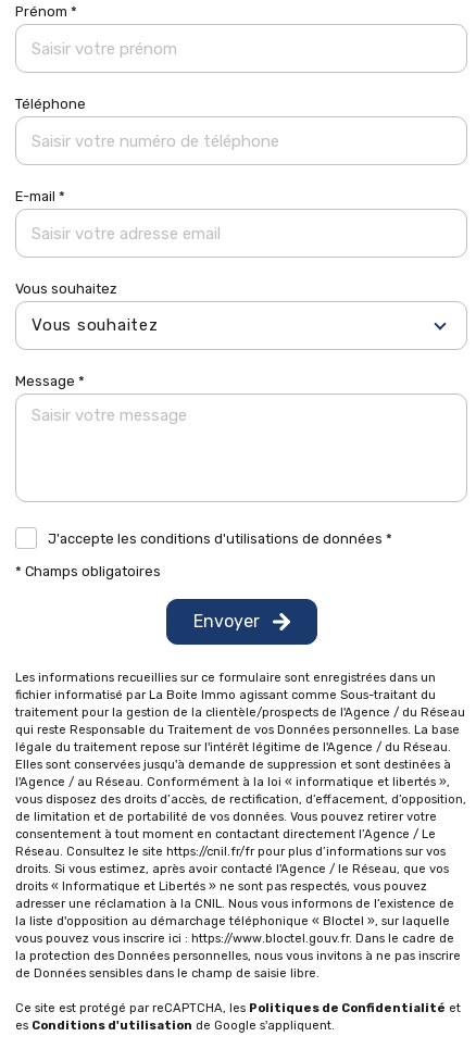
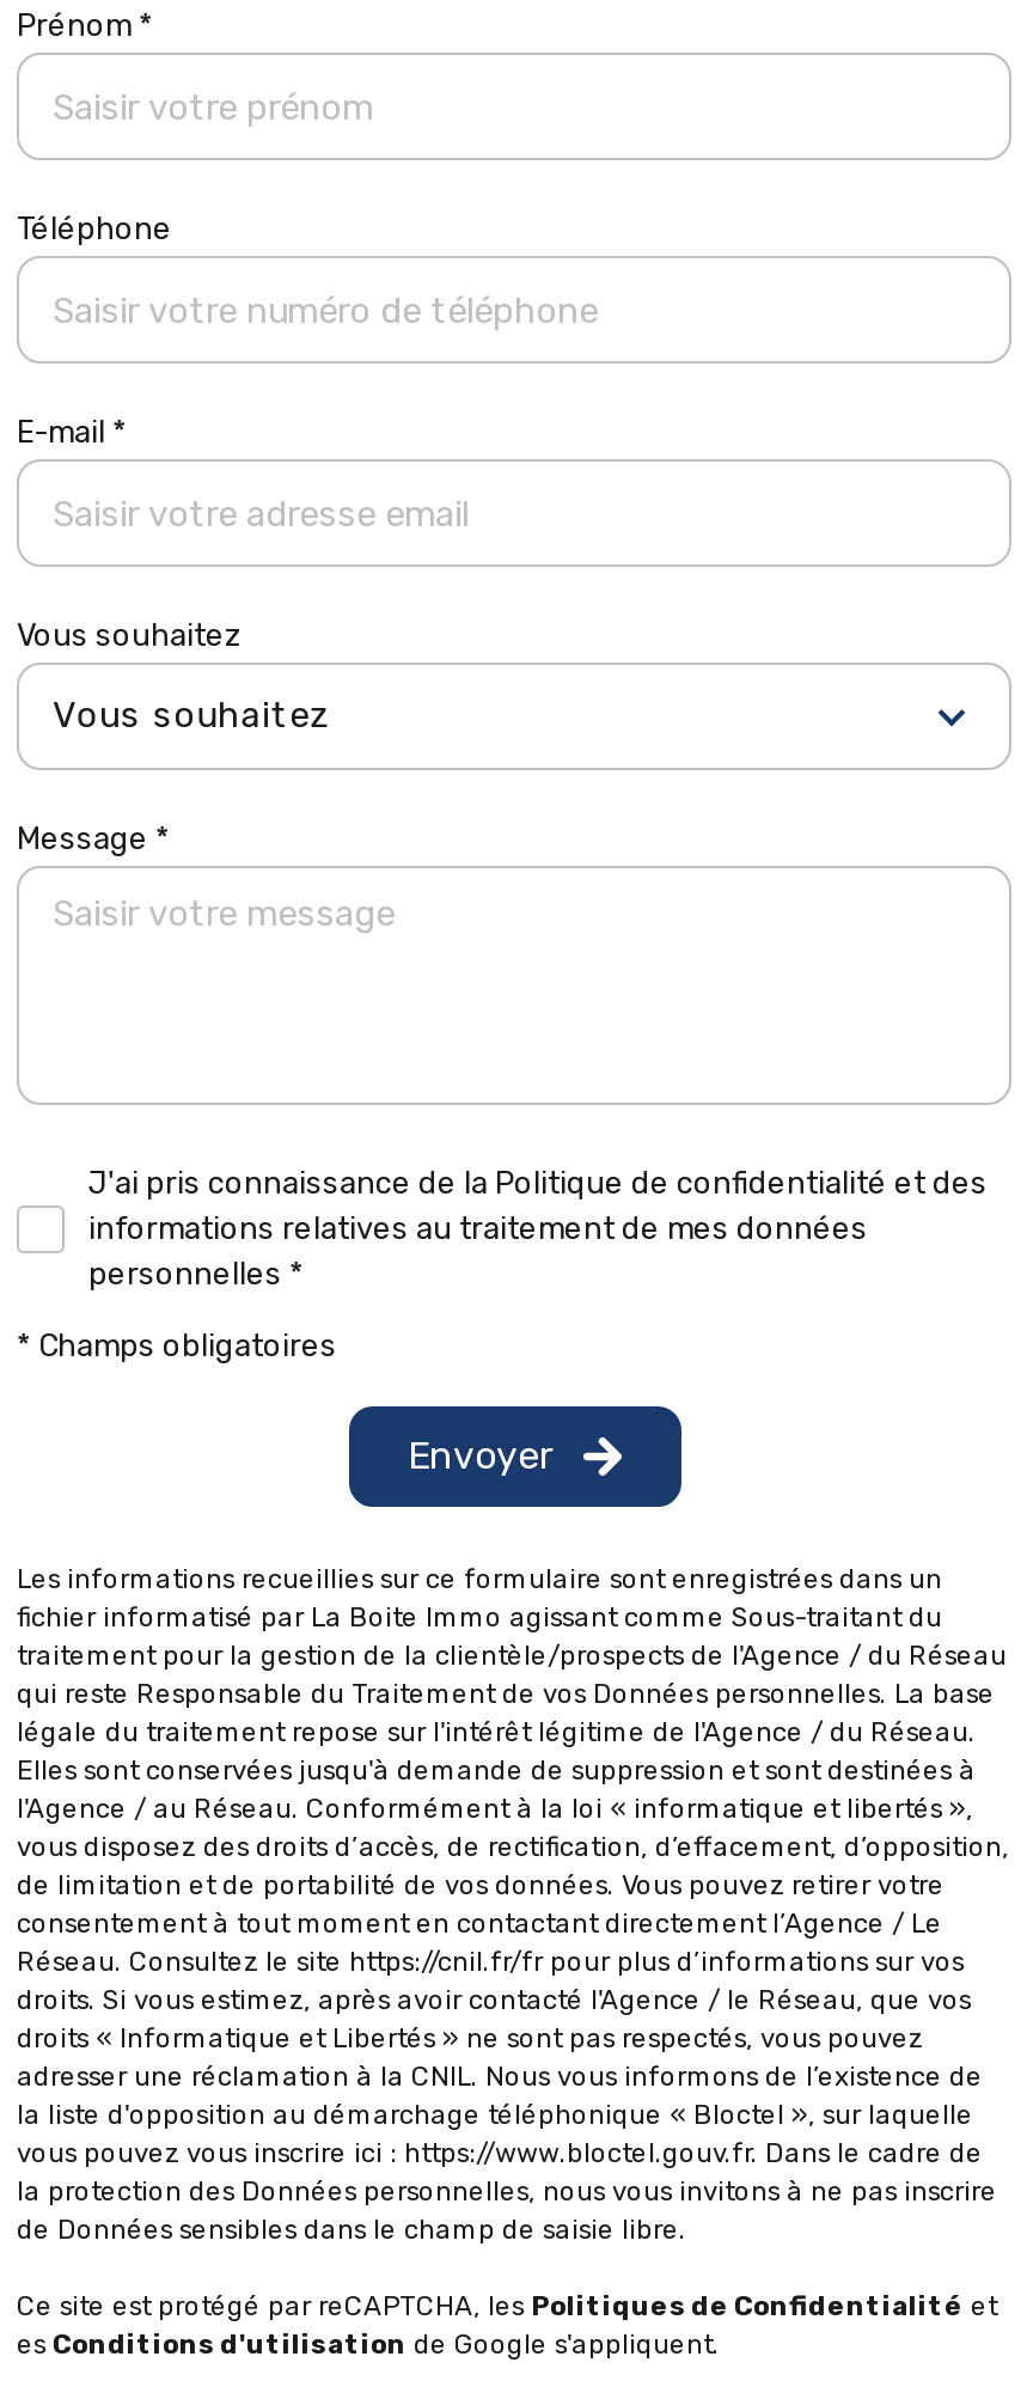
[48,530,392,547] J'accepte les conditions d'utilisations de données * -> [88,1166,988,1293] J'ai pris connaissance de la Politique de confidentialité et des | informations relatives au traitement de mes données | personnelles *

